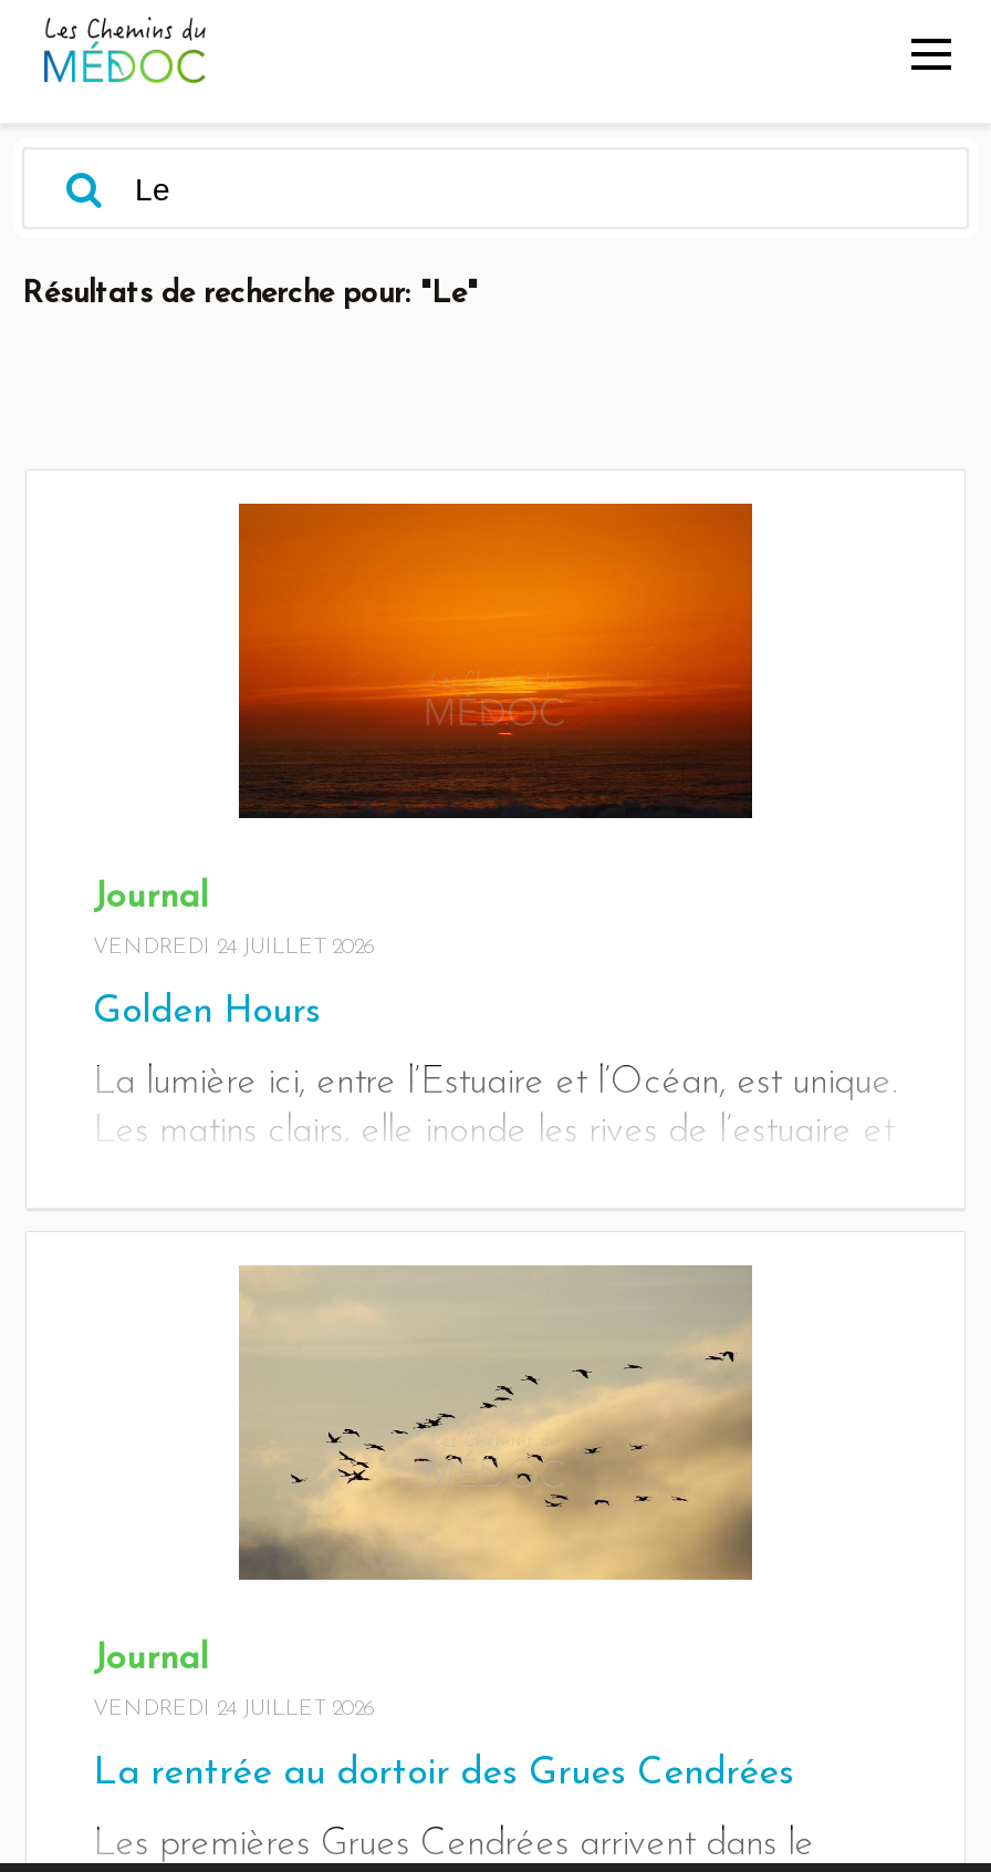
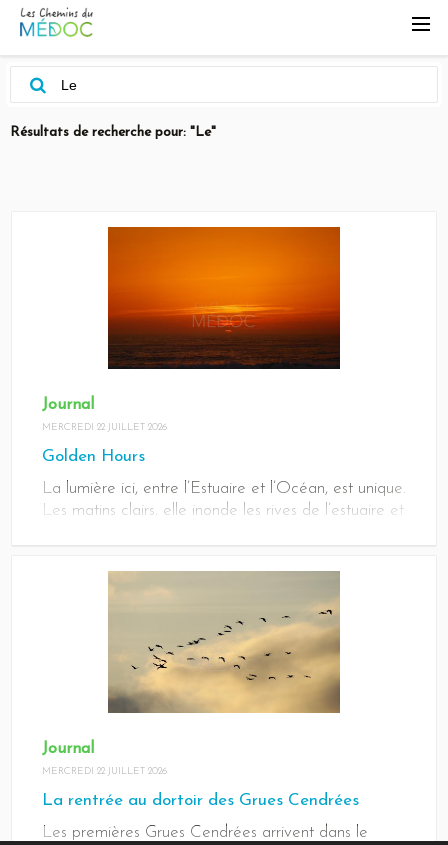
[93,935,374,960] VENDREDI 24 JUILLET 2026 -> [42,422,167,433] MERCREDI 22 JUILLET 2026
[93,1698,374,1722] VENDREDI 24 JUILLET 2026 -> [42,766,167,777] MERCREDI 22 JUILLET 2026

